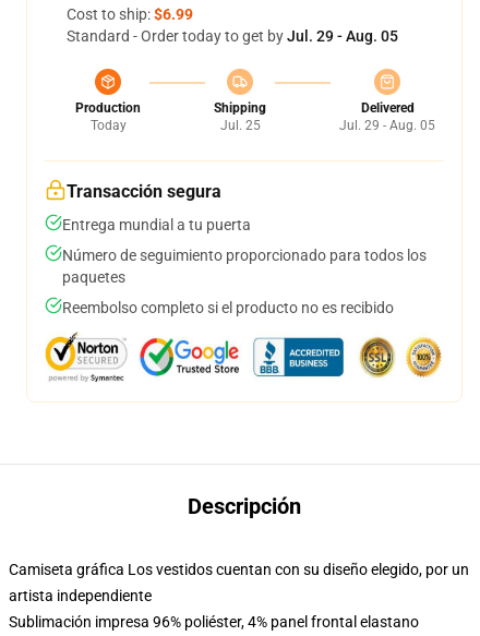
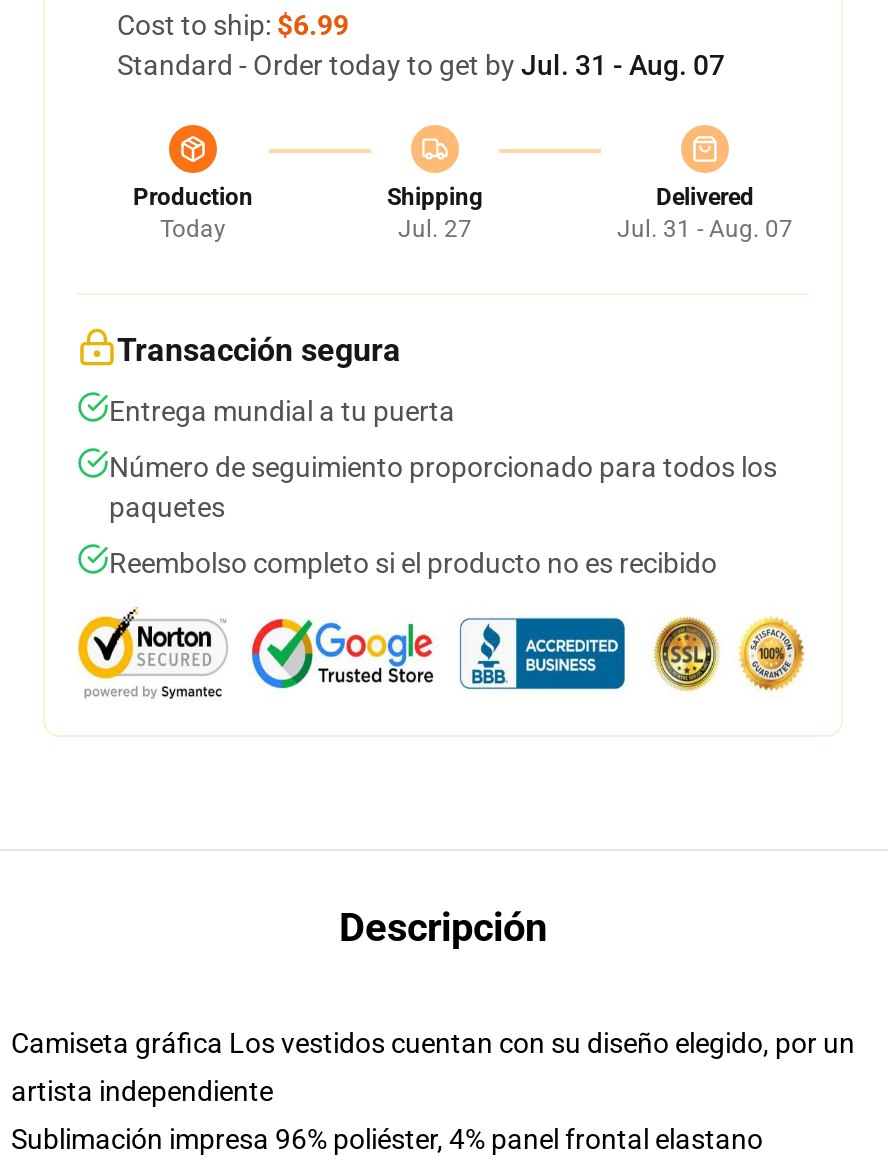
[67,27,398,45] Standard - Order today to get by Jul. 29 - Aug. 05 -> [117,49,725,81] Standard - Order today to get by Jul. 31 - Aug. 07
[220,118,260,133] Jul. 25 -> [398,215,472,243] Jul. 27
[339,118,435,133] Jul. 29 - Aug. 05 -> [617,215,793,243] Jul. 31 - Aug. 07

